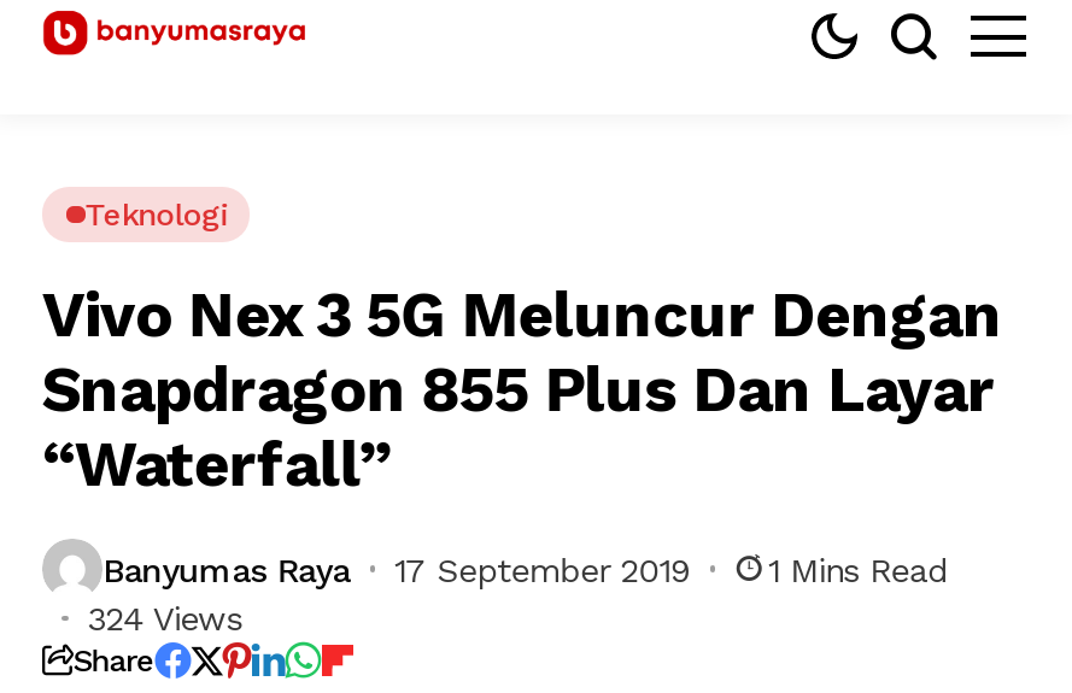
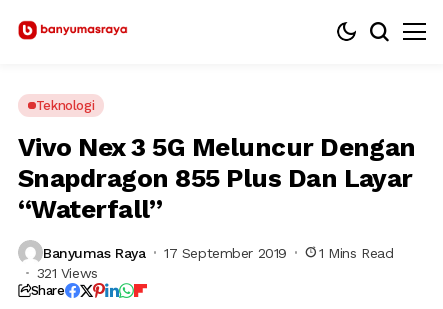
[87,599,242,638] 324 Views -> [36,265,98,281] 321 Views

